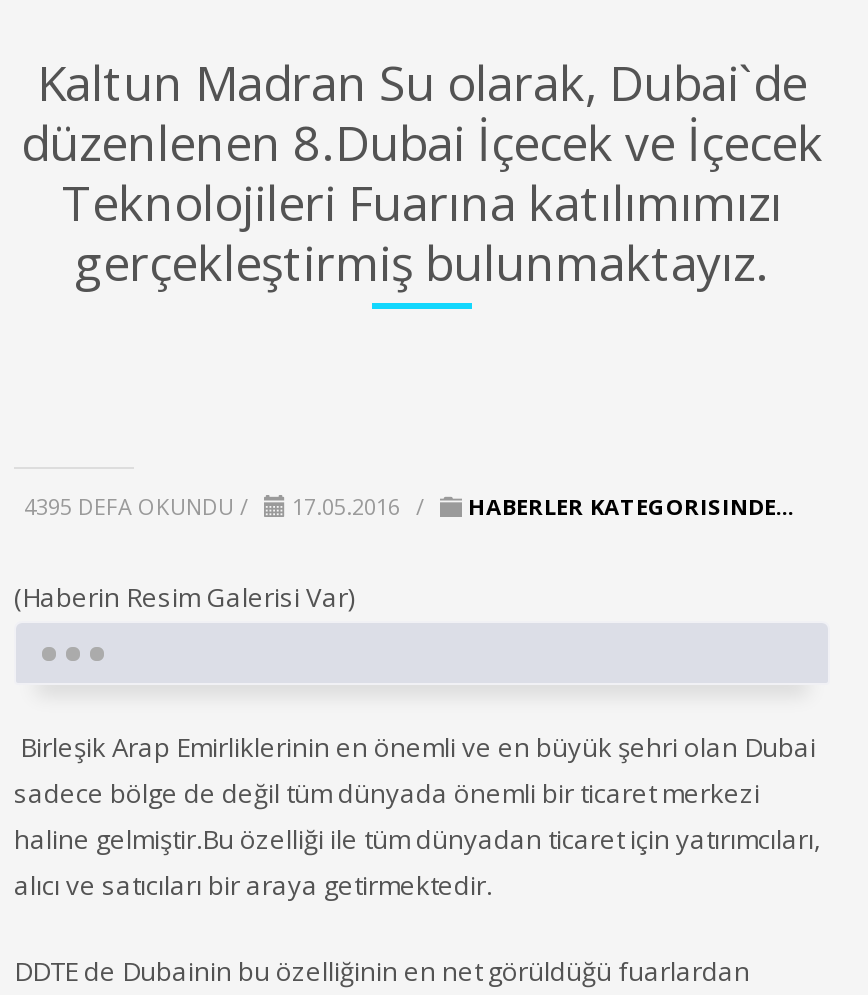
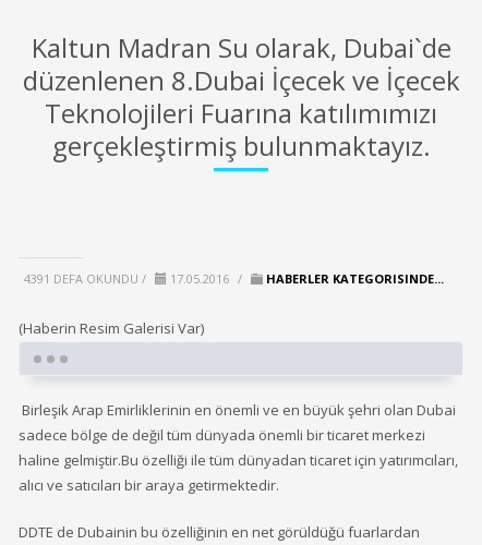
[24,491,794,521] 4395 DEFA OKUNDU / 17.05.2016 / HABERLER KATEGORISINDE... -> [24,270,444,287] 4391 DEFA OKUNDU / 17.05.2016 / HABERLER KATEGORISINDE...

